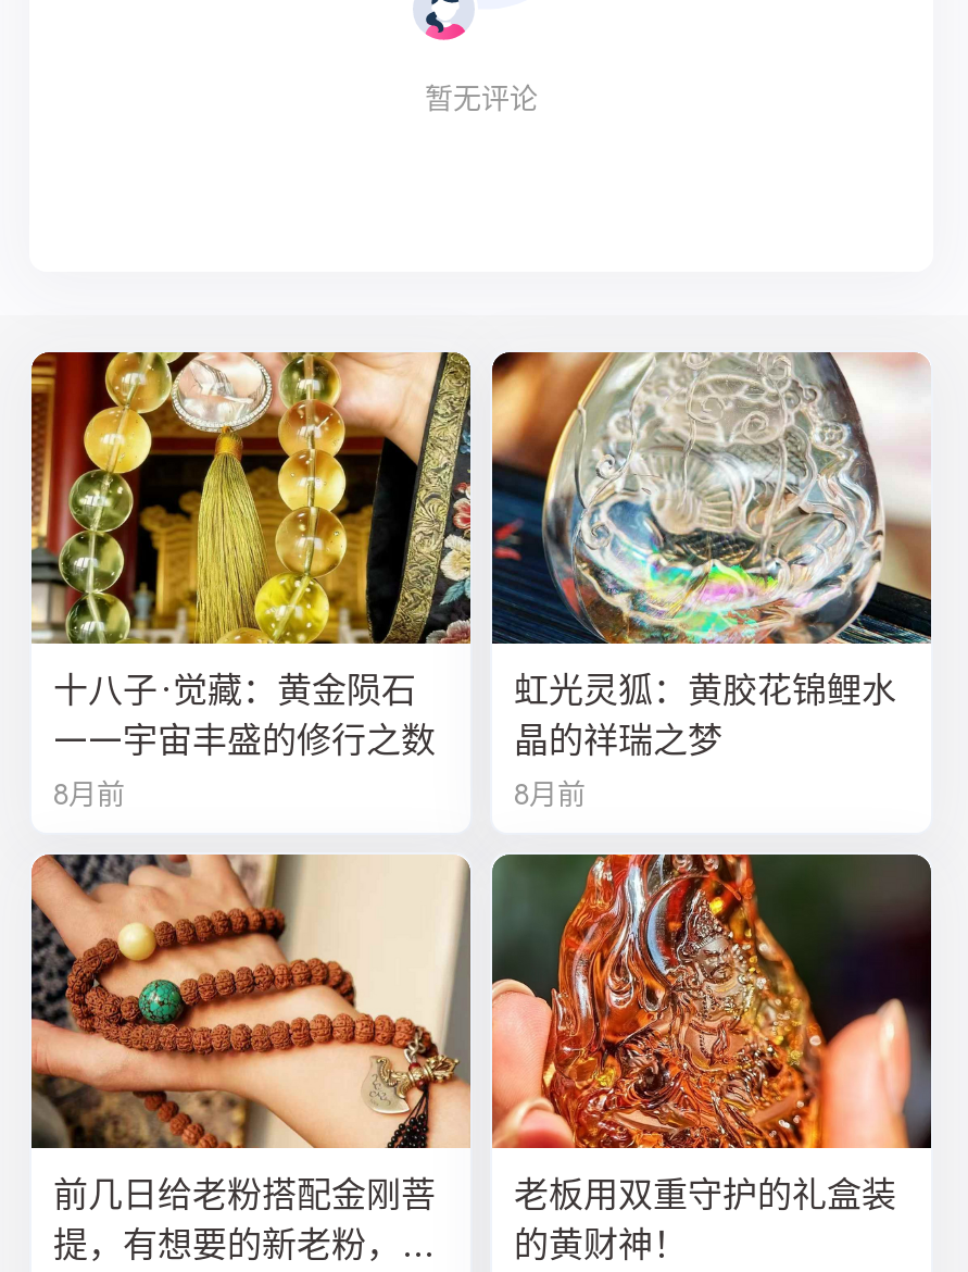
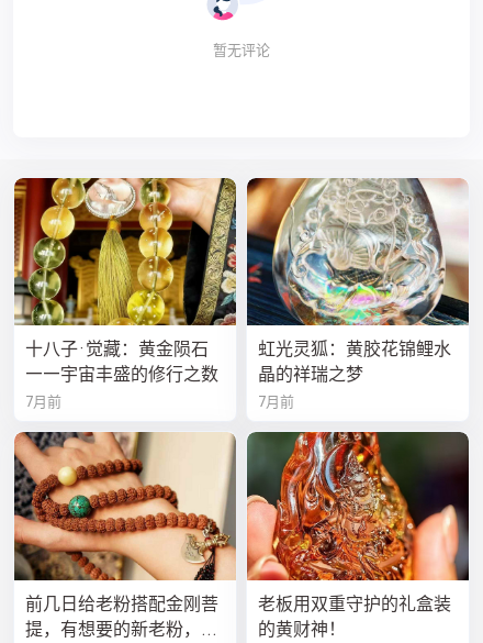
[53,779,125,811] 8月前 -> [25,394,61,410] 7月前
[514,779,586,811] 8月前 -> [258,394,294,410] 7月前

